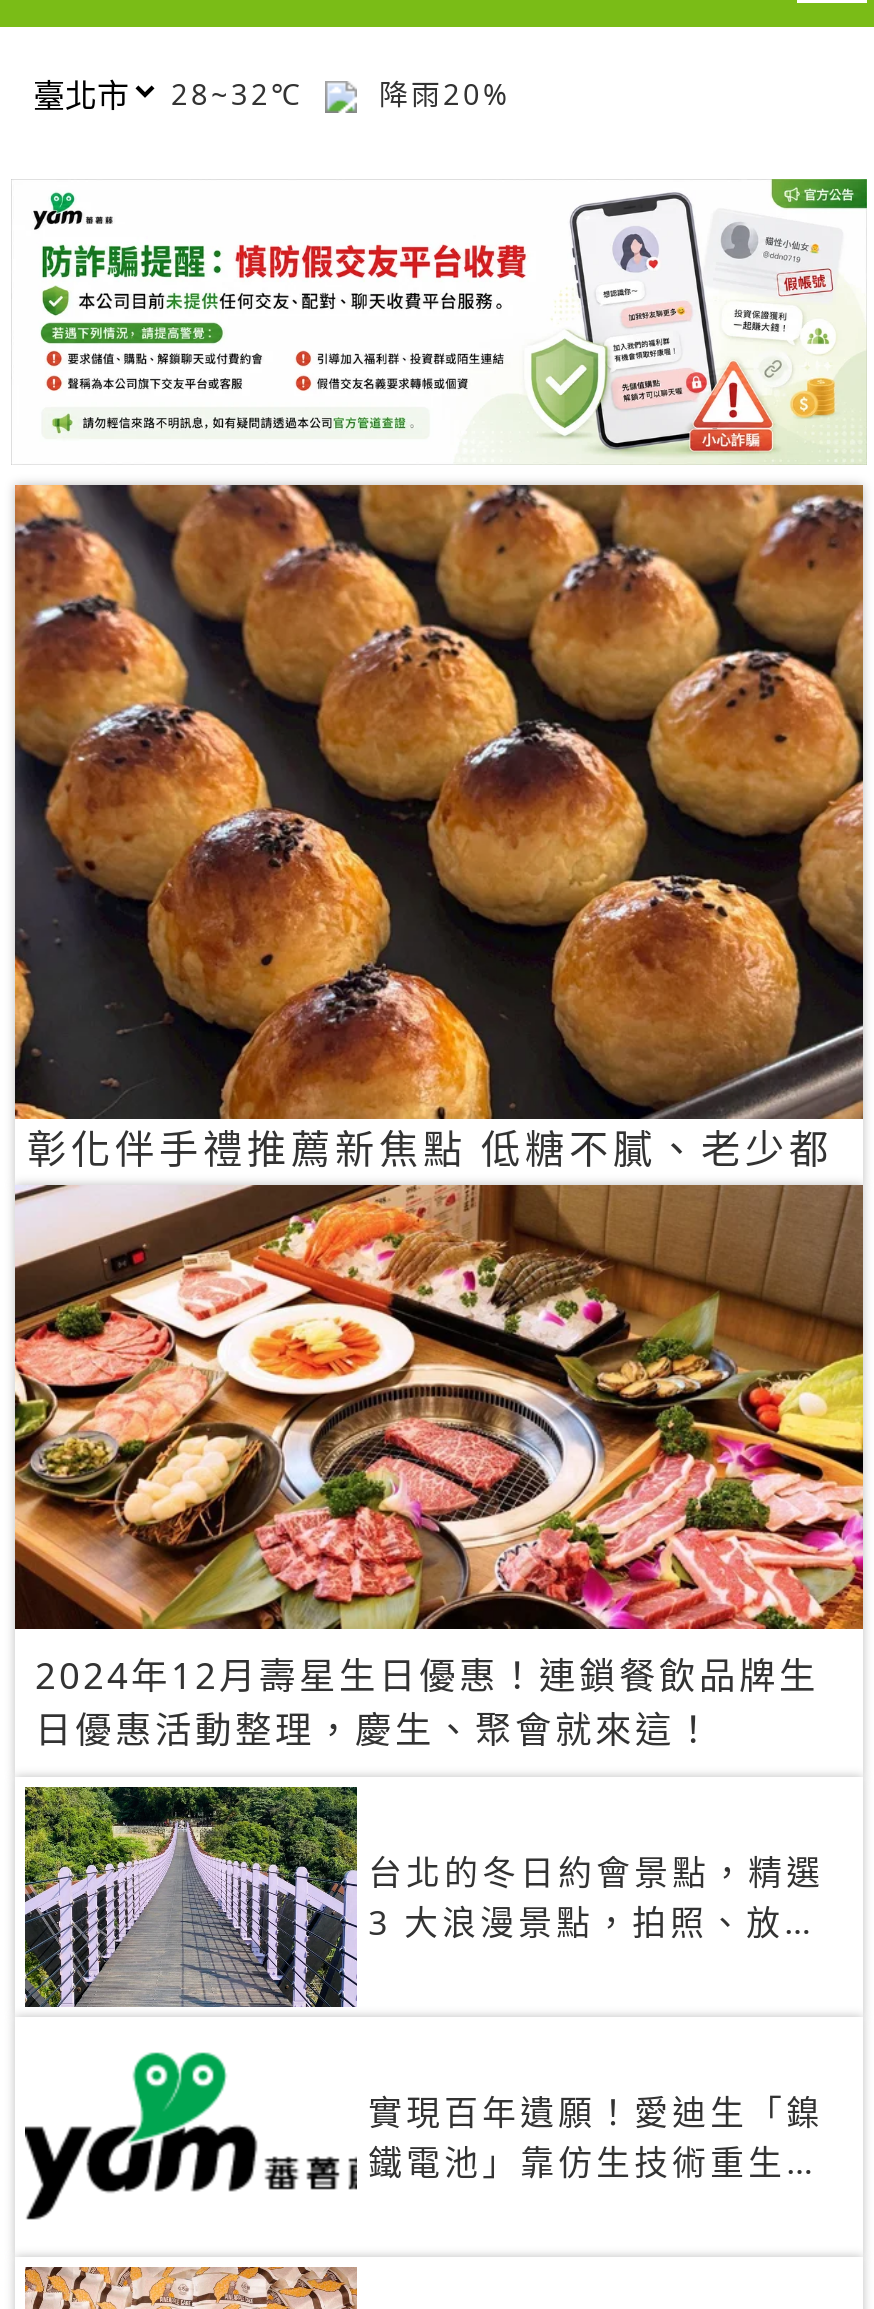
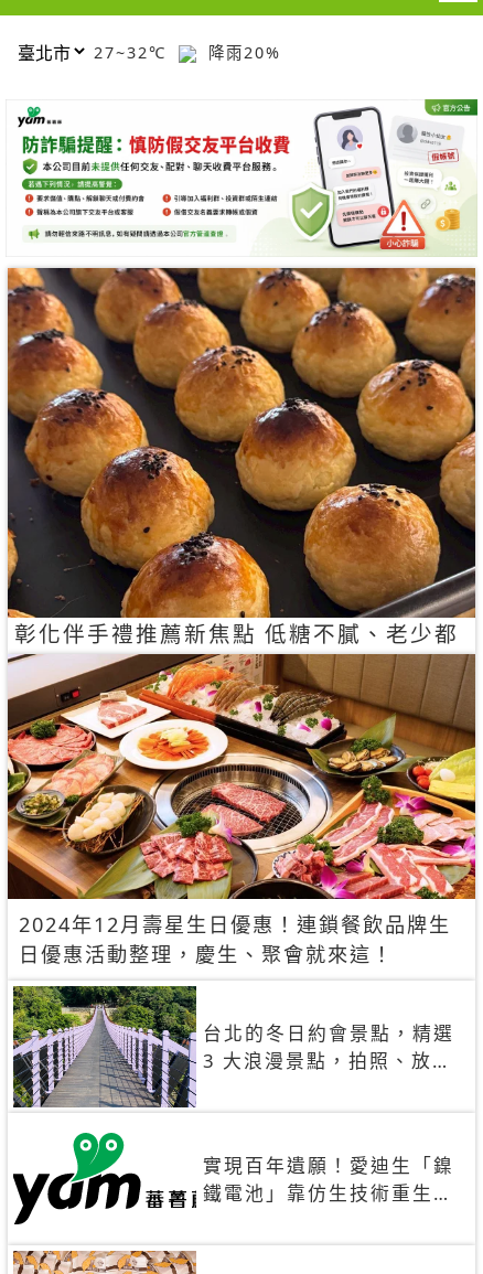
[171,74,511,112] 28~32℃ 降雨20% -> [94,41,281,62] 27~32℃ 降雨20%

